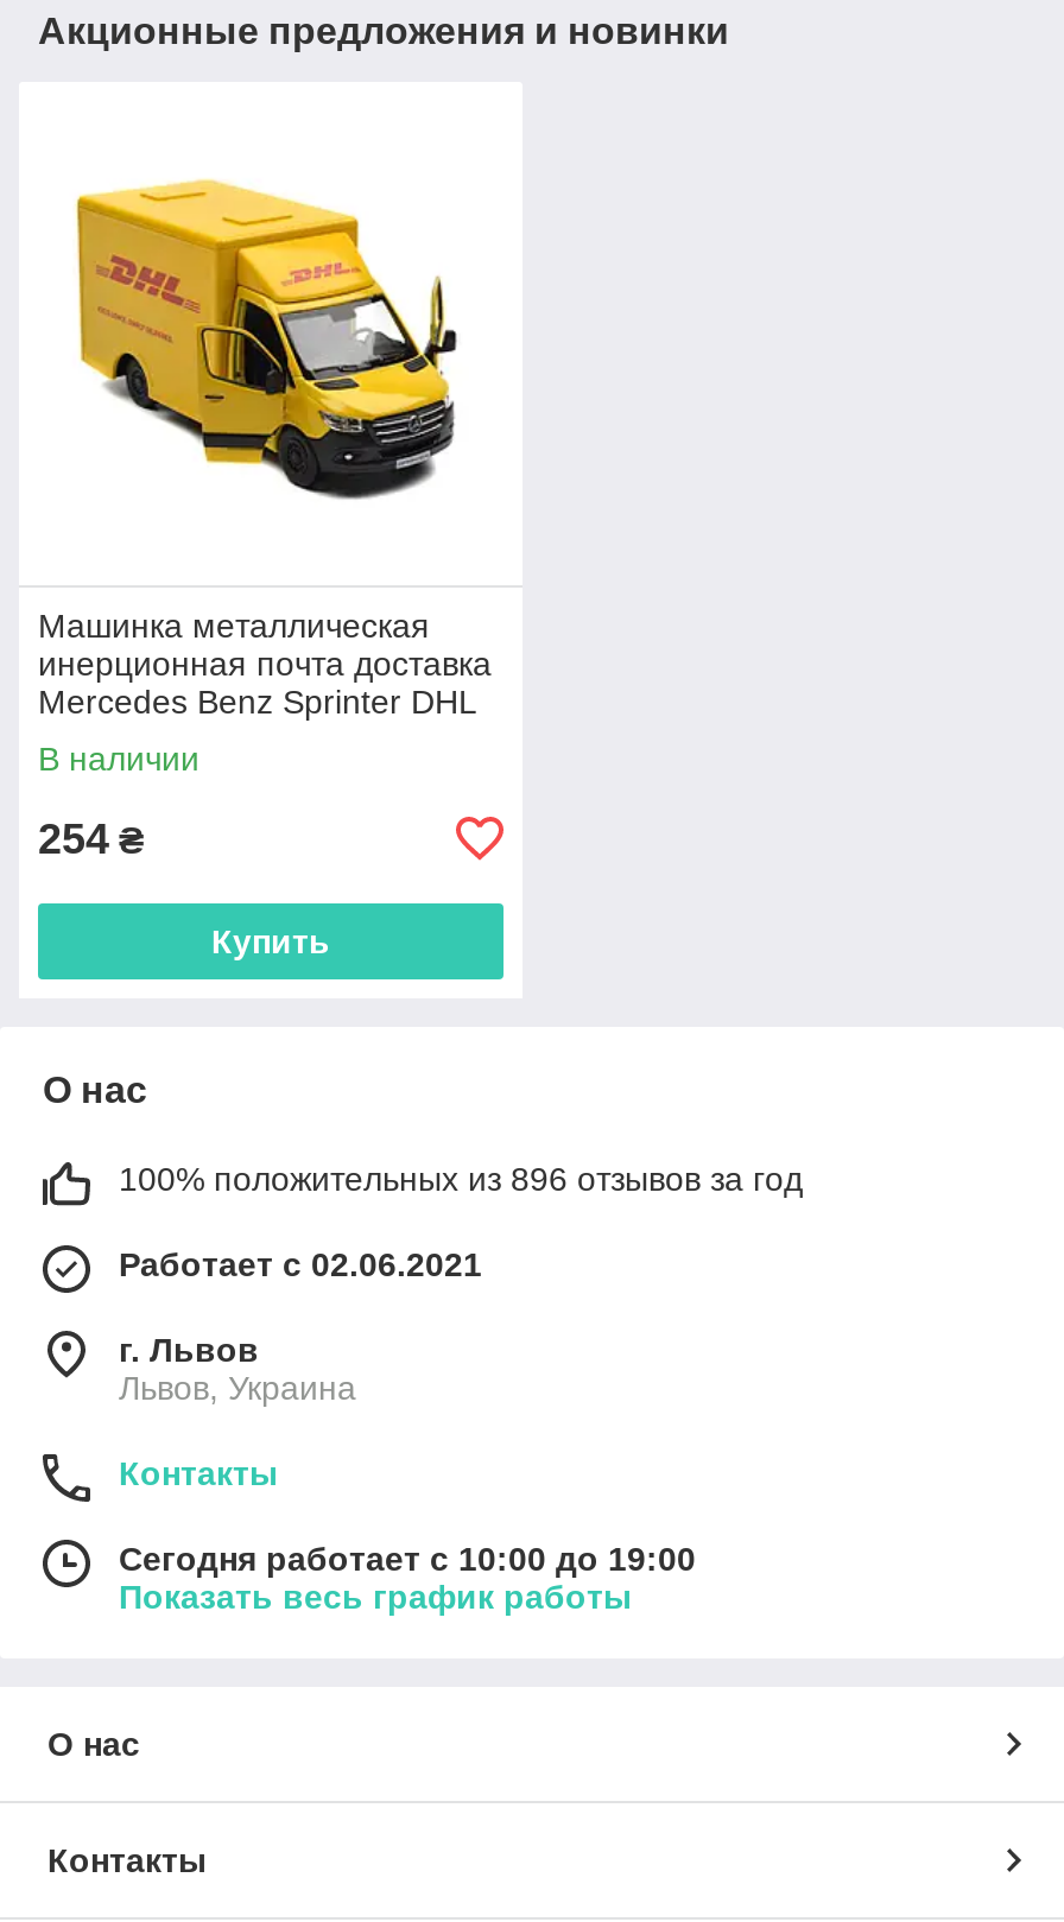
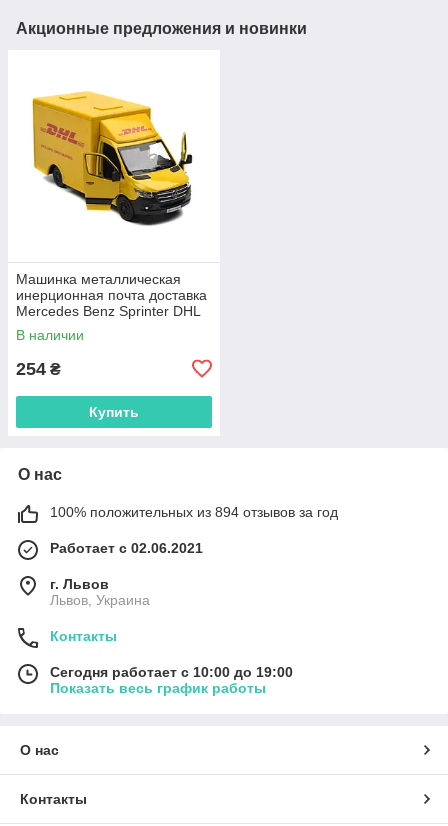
[119,1159,803,1197] 100% положительных из 896 отзывов за год -> [50,504,338,520] 100% положительных из 894 отзывов за год

